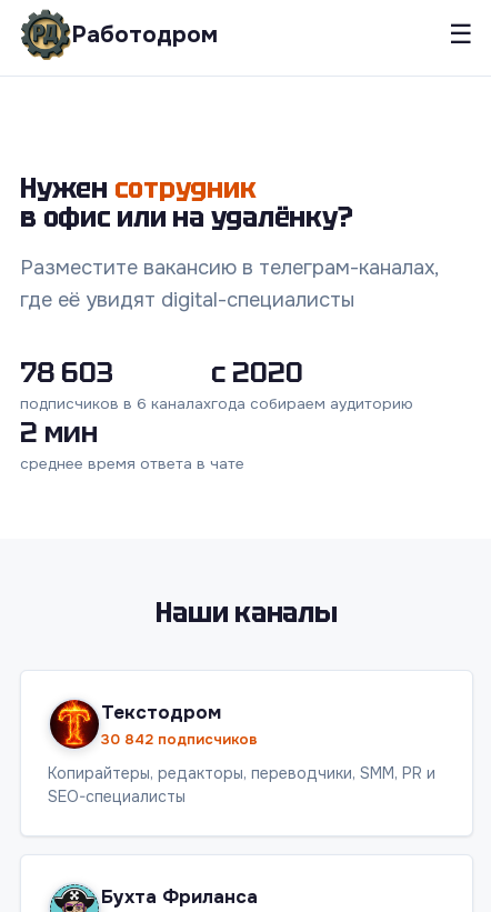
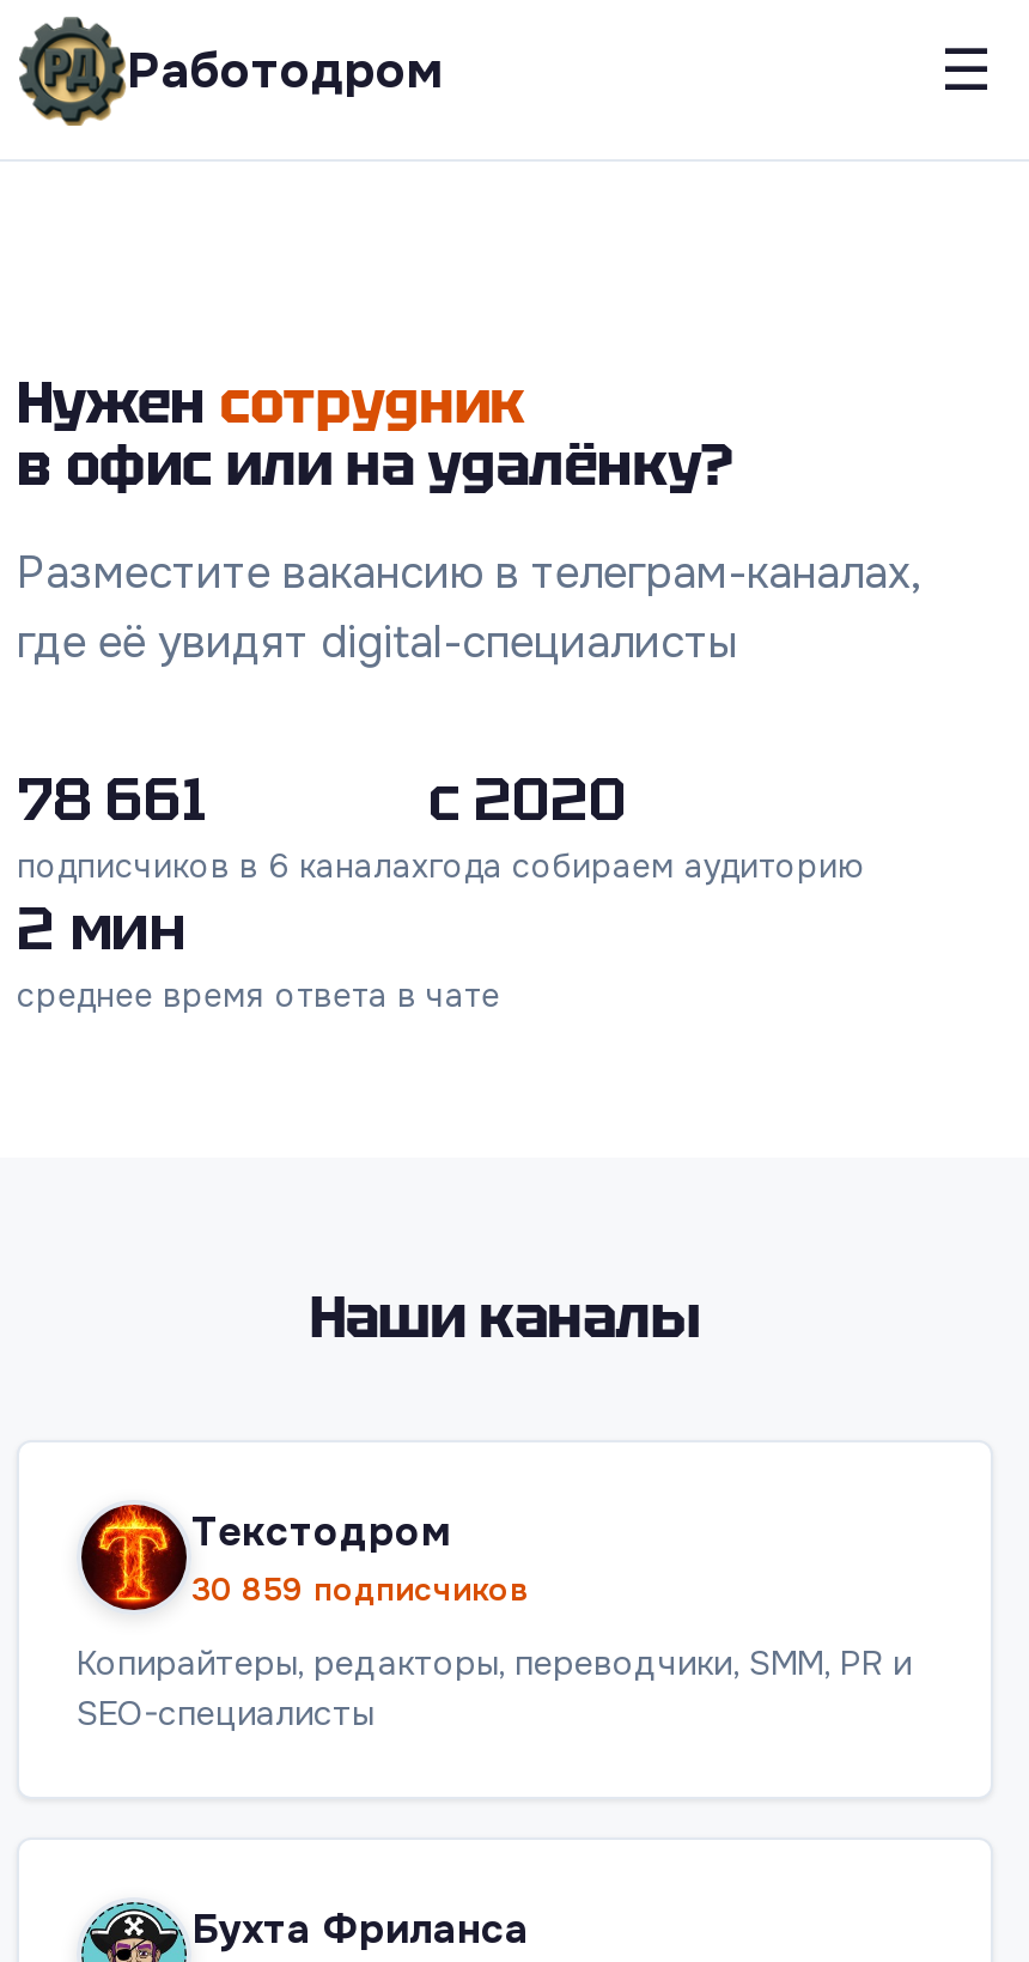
[20,354,113,390] 78 603 -> [17,760,206,837] 78 661
[101,729,258,748] 30 842 подписчиков -> [191,1568,529,1609] 30 859 подписчиков

